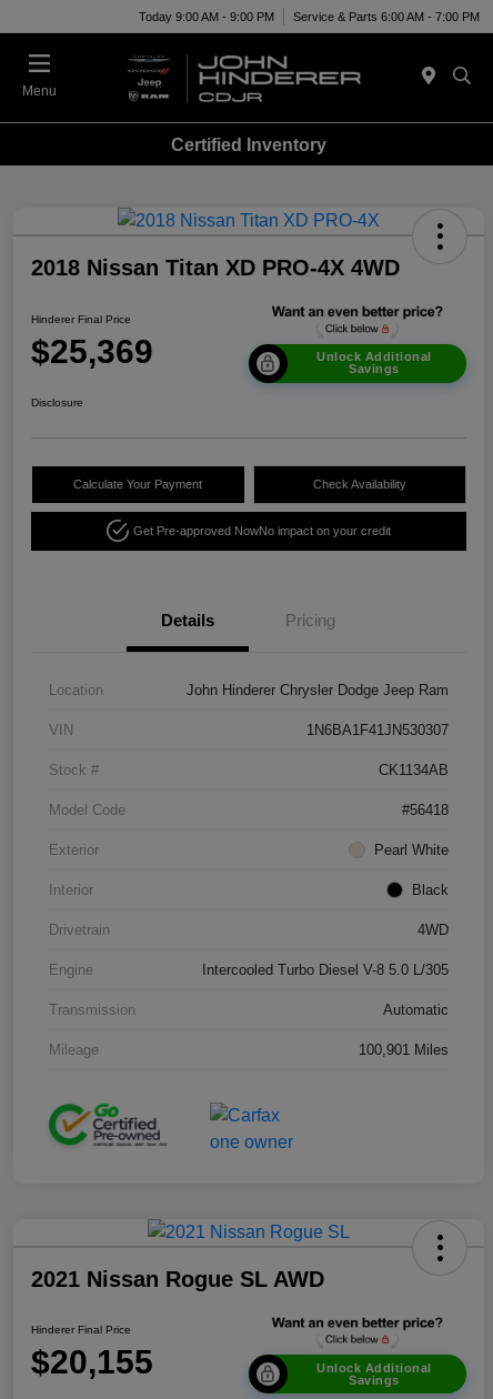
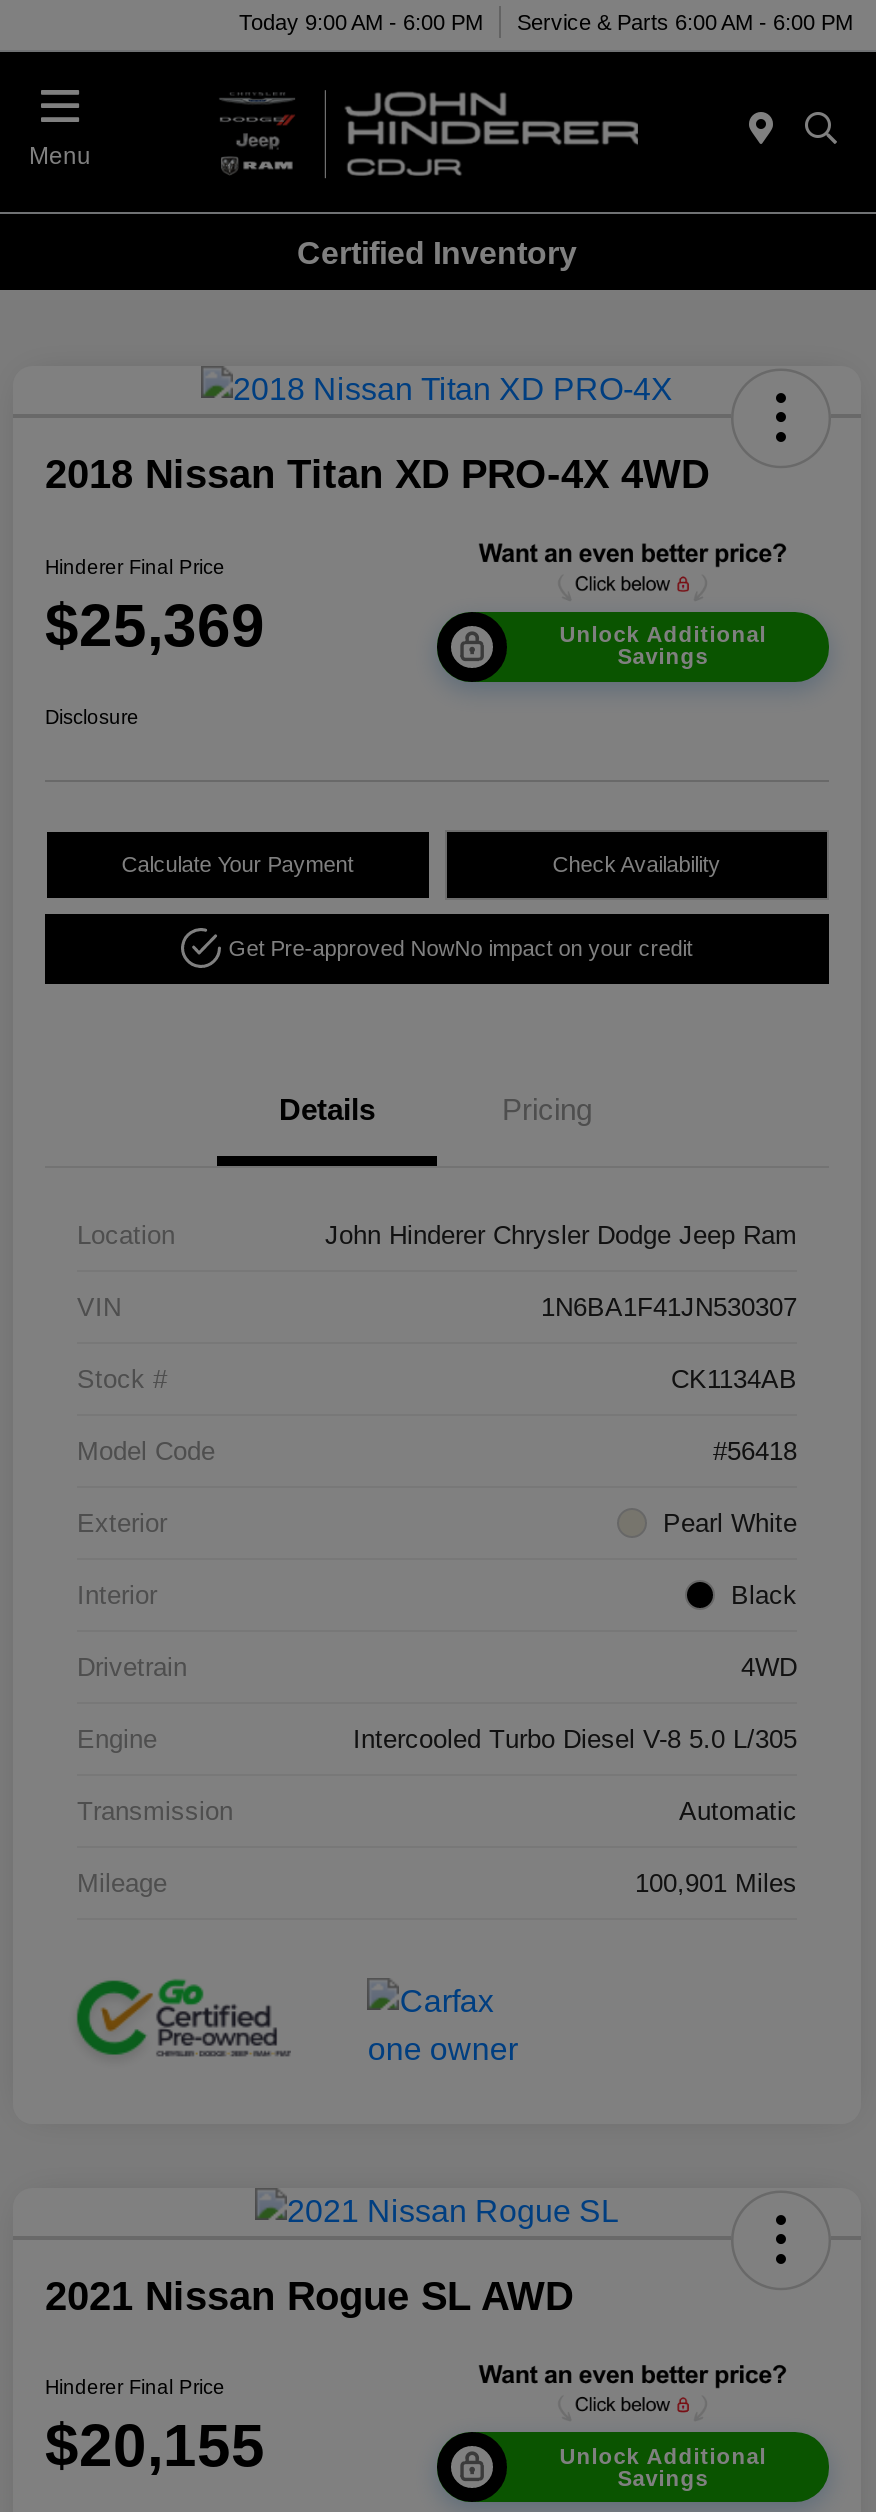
[139,9,274,23] Today 9:00 AM - 9:00 PM -> [239,9,483,33] Today 9:00 AM - 6:00 PM
[293,9,480,23] Service & Parts 6:00 AM - 7:00 PM -> [517,9,853,33] Service & Parts 6:00 AM - 6:00 PM

